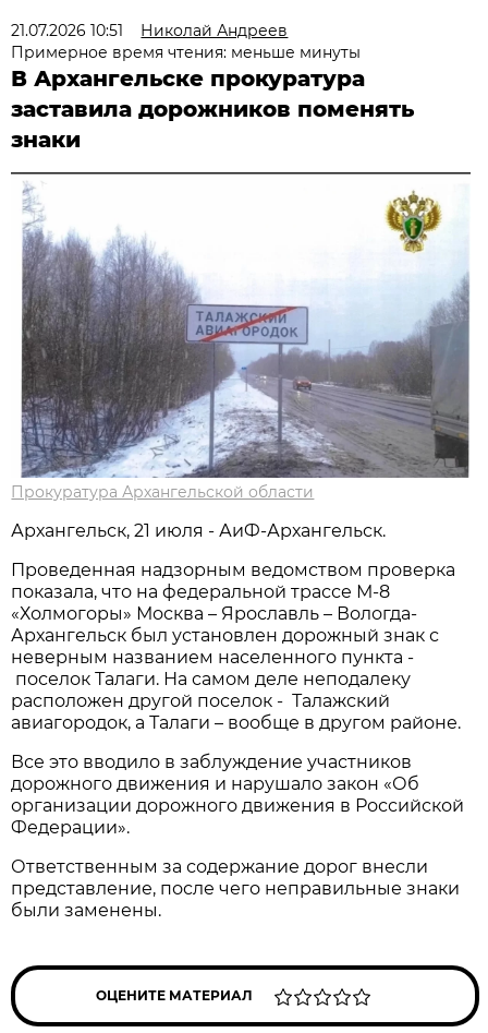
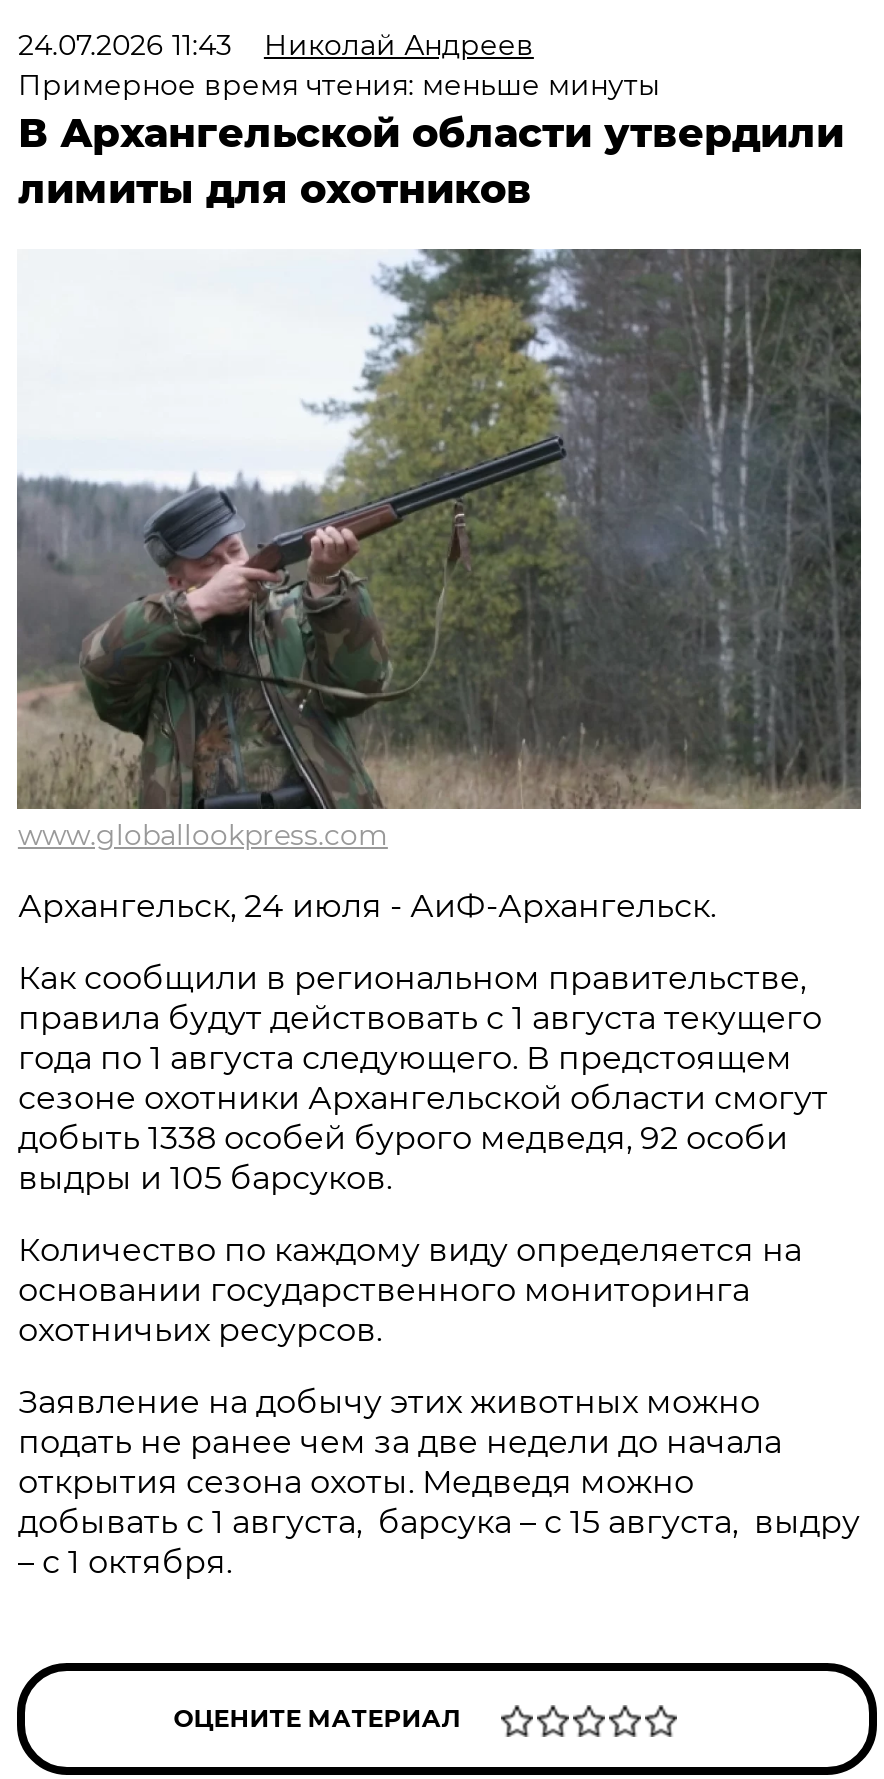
[11,21,288,40] 21.07.2026 10:51 Николай Андреев -> [18,27,534,63] 24.07.2026 11:43 Николай Андреев
[11,65,414,153] В Архангельске прокуратура | заставила дорожников поменять | знаки -> [18,109,844,213] В Архангельской области утвердили | лимиты для охотников
[11,187,471,502] [image] | Прокуратура Архангельской области -> [15,247,863,853] [image] | www.globallookpress.com
[11,520,386,541] Архангельск, 21 июля - АиФ-Архангельск. -> [18,887,716,925] Архангельск, 24 июля - АиФ-Архангельск.
[11,560,461,733] Проведенная надзорным ведомством проверка | показала, что на федеральной трассе М-8 | «Холмогоры» Москва – Ярославль – Вологда- | Архангельск был установлен дорожный знак с | неверным названием населенного пункта - | поселок Талаги. На самом деле неподалеку | расположен другой поселок - Талажский | авиагородок, а Талаги – вообще в другом районе. -> [18,959,828,1197] Как сообщили в региональном правительстве, | правила будут действовать с 1 августа текущего | года по 1 августа следующего. В предстоящем | сезоне охотники Архангельской области смогут | добыть 1338 особей бурого медведя, 92 особи | выдры и 105 барсуков.
[11,752,464,838] Все это вводило в заблуждение участников | дорожного движения и нарушало закон «Об | организации дорожного движения в Российской | Федерации». -> [18,1231,802,1349] Количество по каждому виду определяется на | основании государственного мониторинга | охотничьих ресурсов.
[11,856,460,921] Ответственным за содержание дорог внесли | представление, после чего неправильные знаки | были заменены. -> [18,1383,860,1581] Заявление на добычу этих животных можно | подать не ранее чем за две недели до начала | открытия сезона охоты. Медведя можно | добывать с 1 августа, барсука – с 15 августа, выдру | – с 1 октября.

